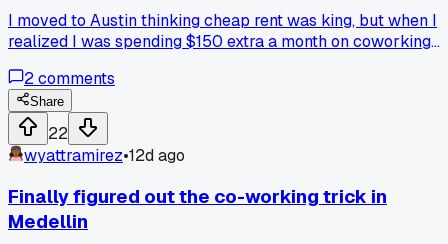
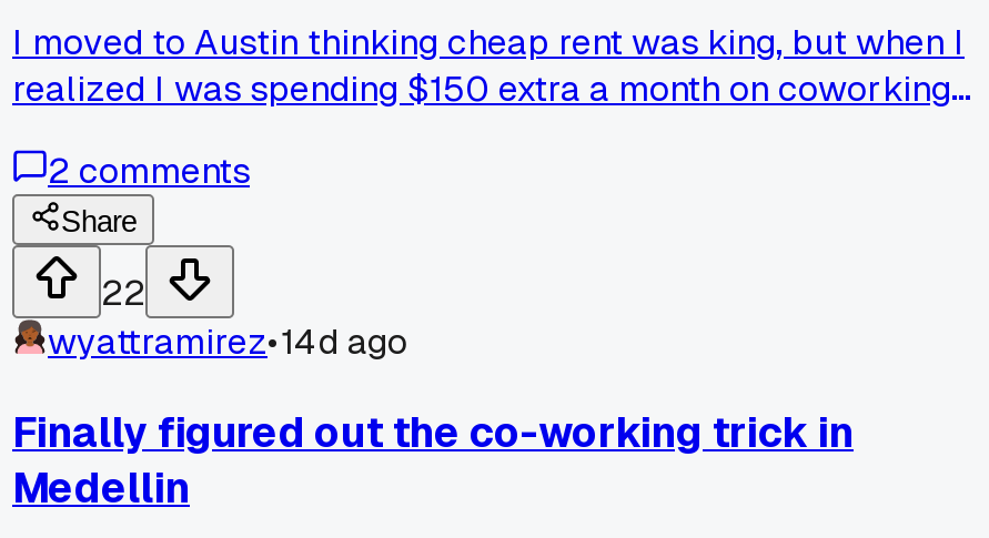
[24,144,185,165] wyattramirez•12d ago -> [48,317,407,364] wyattramirez•14d ago

